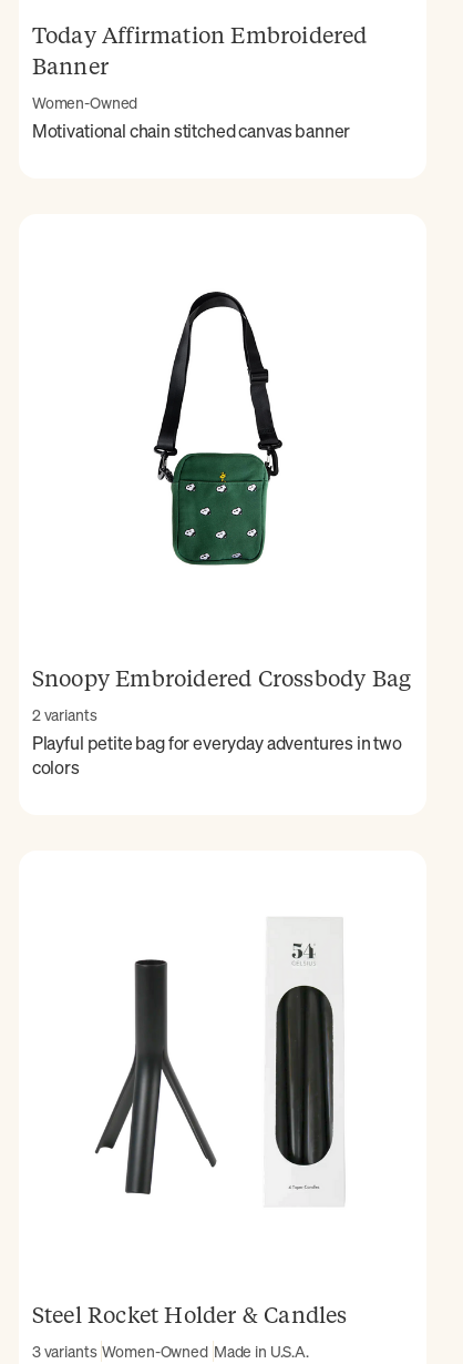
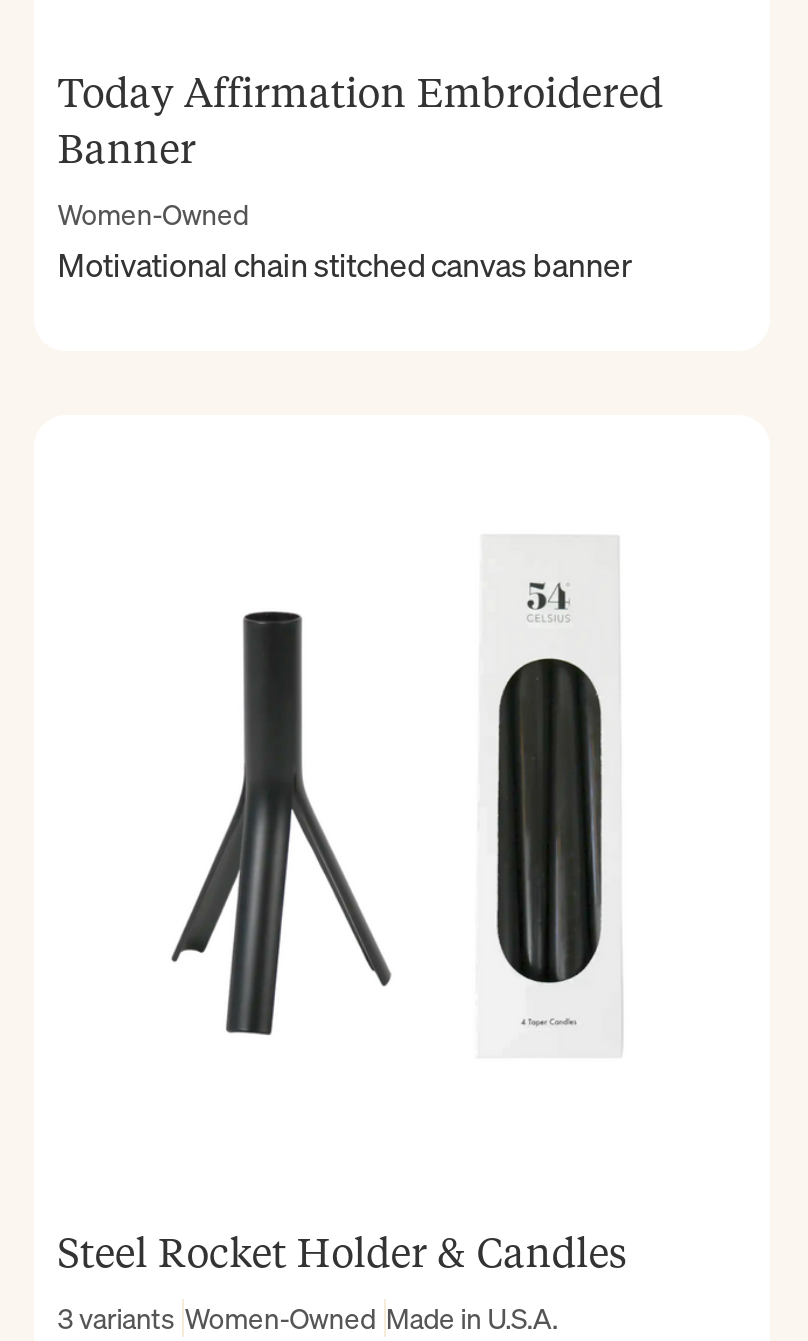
[153,291,284,567] [image] -> none
[32,663,411,778] Snoopy Embroidered Crossbody Bag | 2 variants | Playful petite bag for everyday adventures in two | colors -> none

